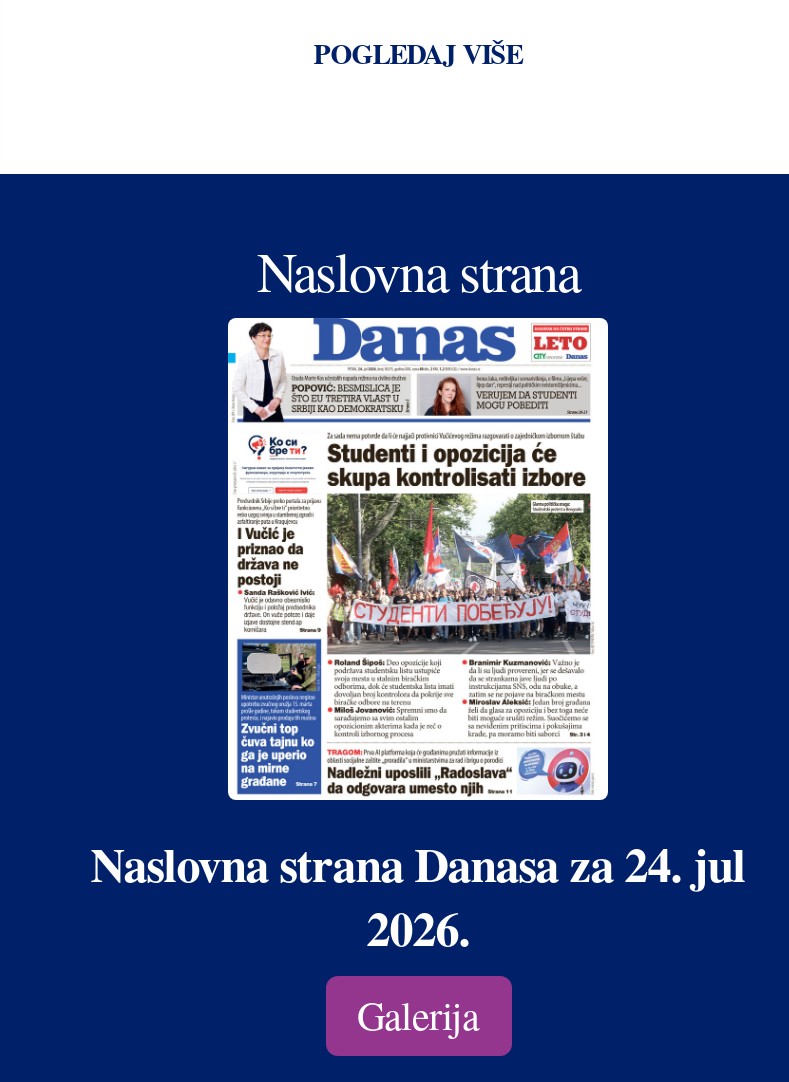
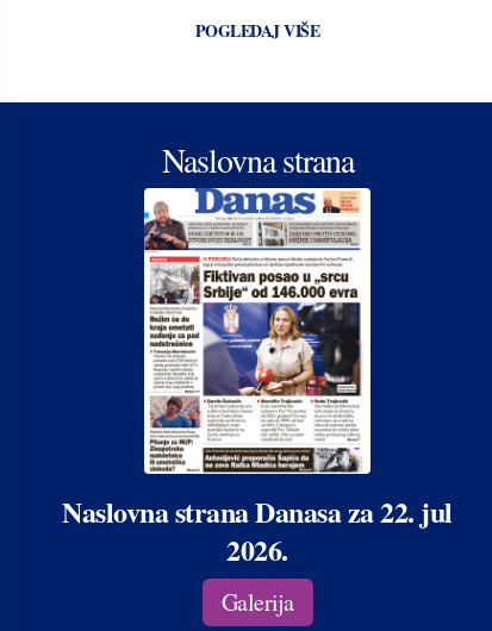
[90,320,746,898] [image] | Naslovna strana Danasa za 24. jul -> [62,189,452,532] [image] | Naslovna strana Danasa za 22. jul

